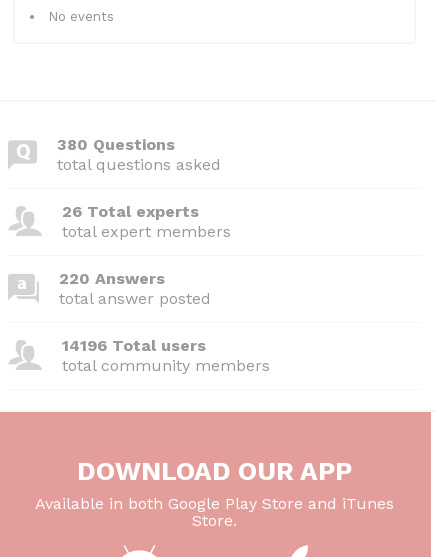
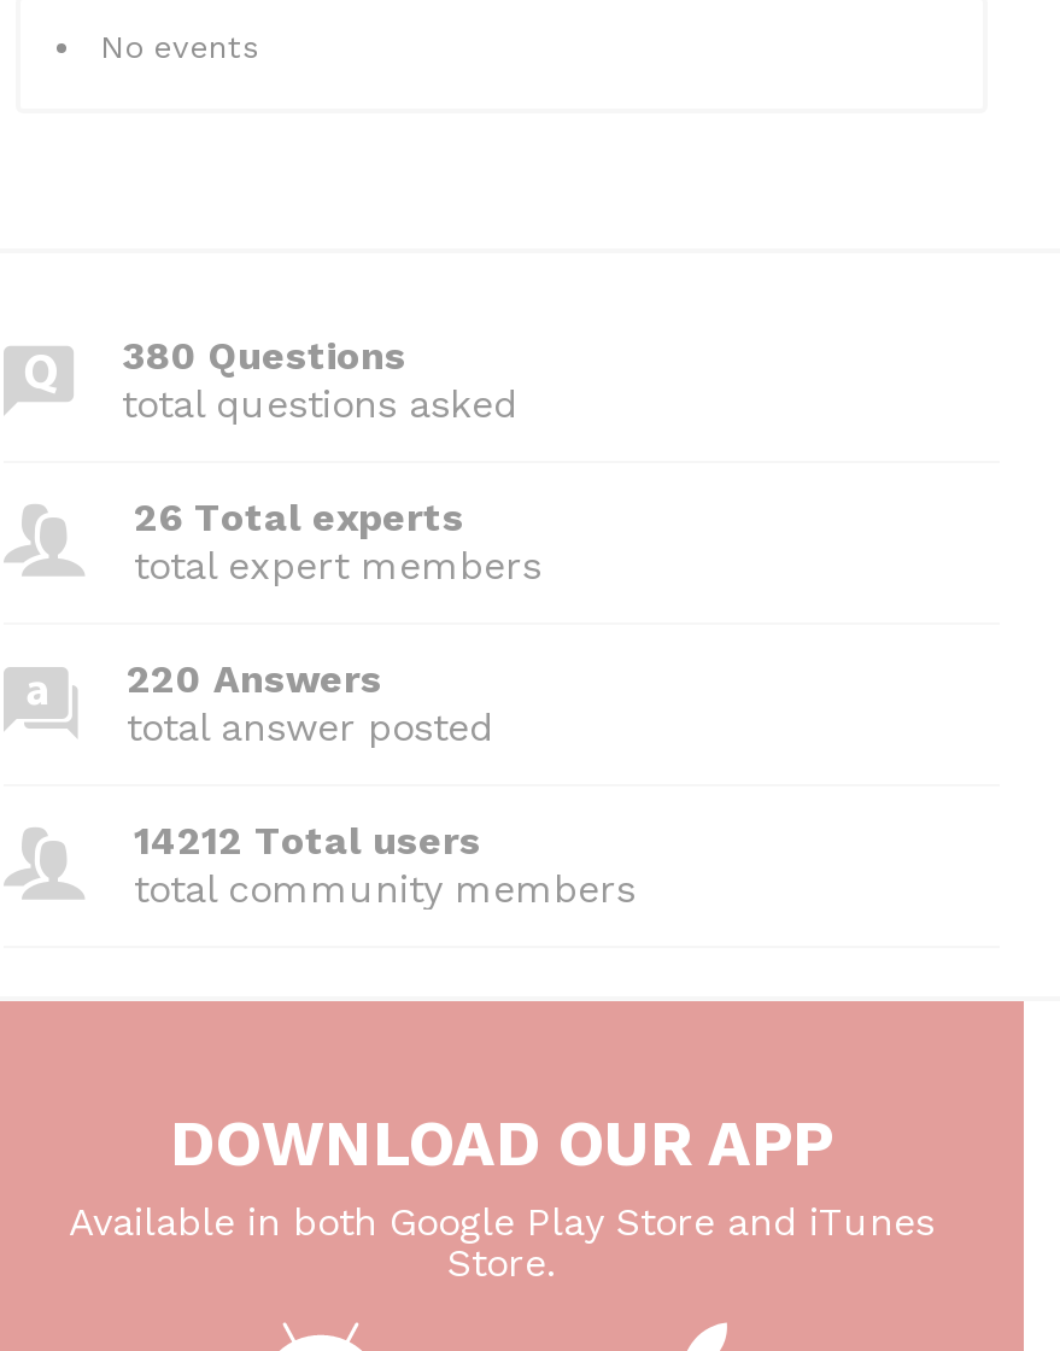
[62,336,206,355] 14196 Total users -> [134,818,481,864] 14212 Total users

